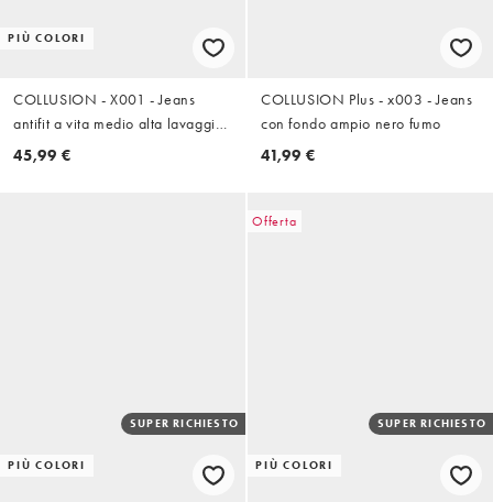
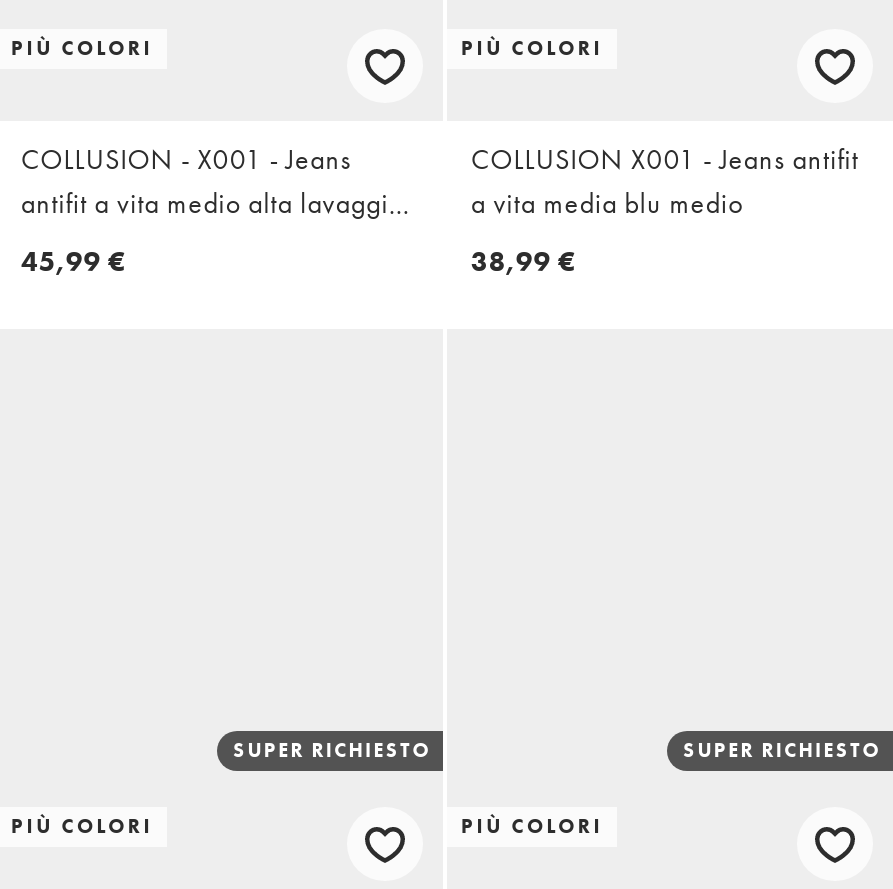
[261,89,473,165] COLLUSION Plus - x003 - Jeans | con fondo ampio nero fumo | 41,99 € -> [461,35,859,279] PIÙ COLORI | COLLUSION X001 - Jeans antifit | a vita media blu medio | 38,99 €
[252,212,297,230] Offerta -> none

